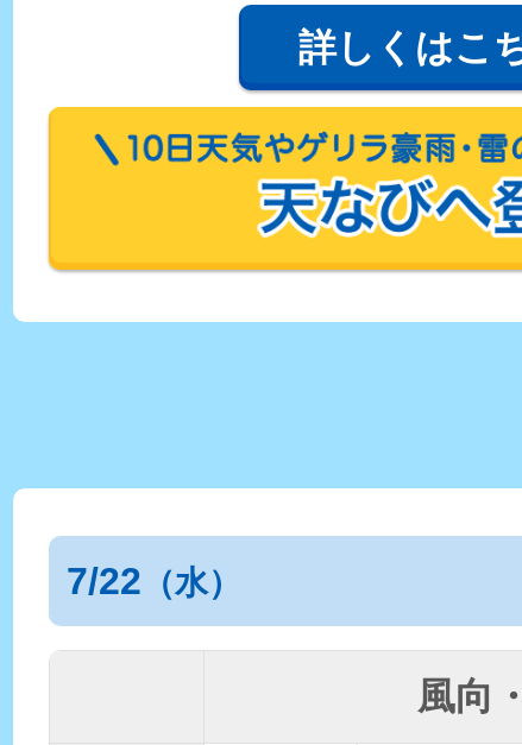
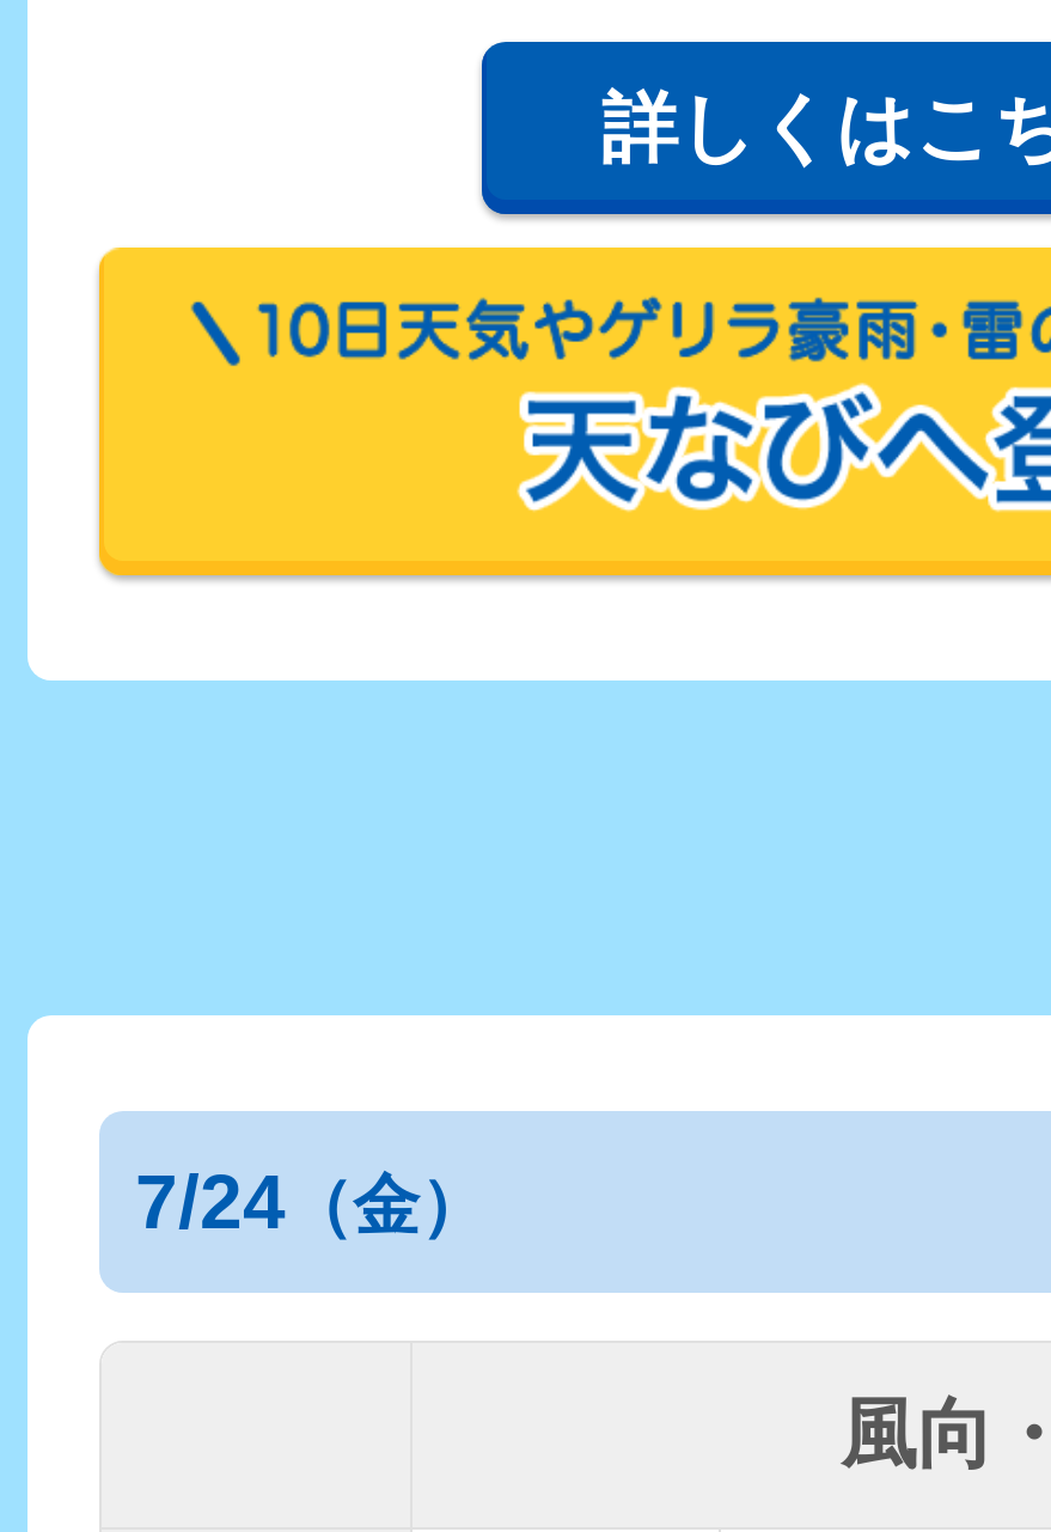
[67,560,241,603] 7/22（水） -> [135,1160,487,1246] 7/24（金）

